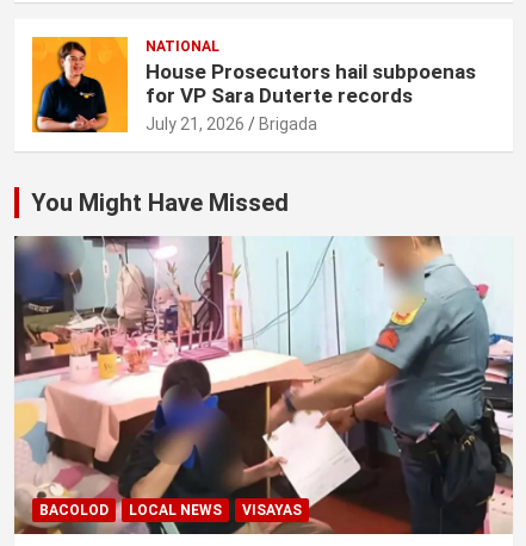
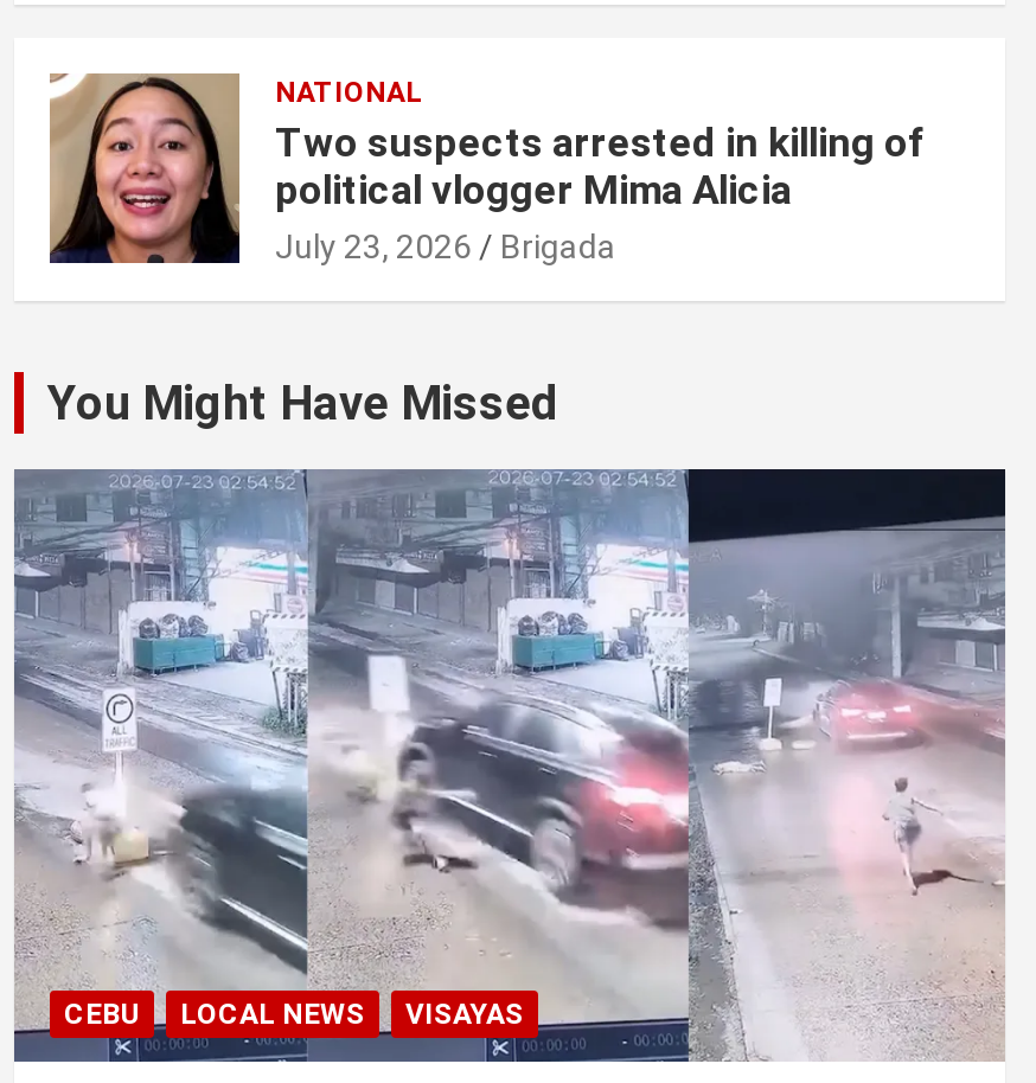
[31,36,476,134] [image] | House Prosecutors hail subpoenas | for VP Sara Duterte records | July 21, 2026 -> [47,73,927,265] [image] | Two suspects arrested in killing of | political vlogger Mima Alicia | July 23, 2026
[13,235,514,535] [image] | BACOLOD -> [12,467,1008,1064] [image] | CEBU

